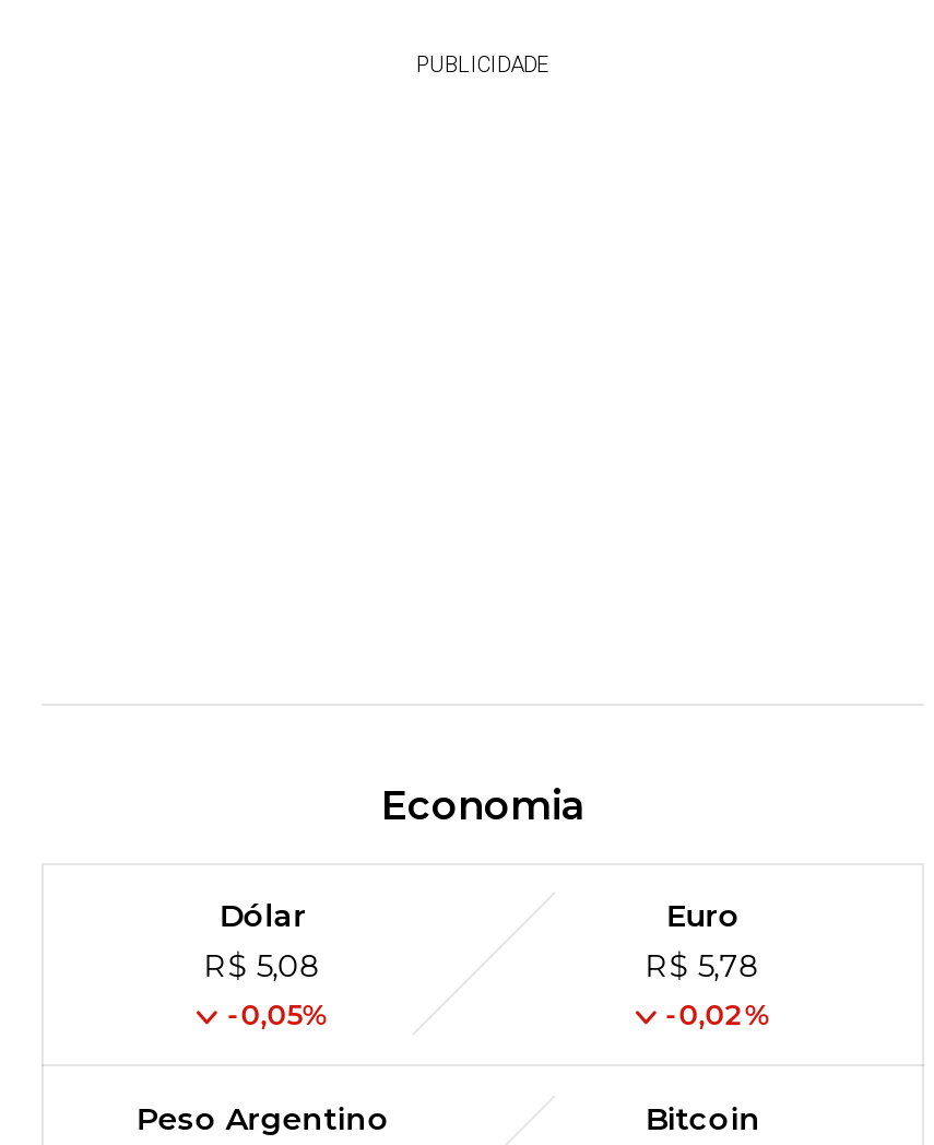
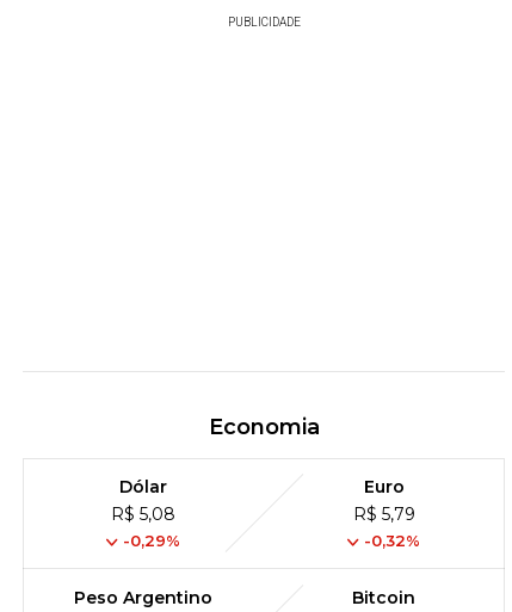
[645,945,761,984] R$ 5,78 -> [353,503,415,524] R$ 5,79
[228,995,328,1030] -0,05% -> [123,530,180,549] -0,29%
[666,995,771,1030] -0,02% -> [364,530,420,549] -0,32%

